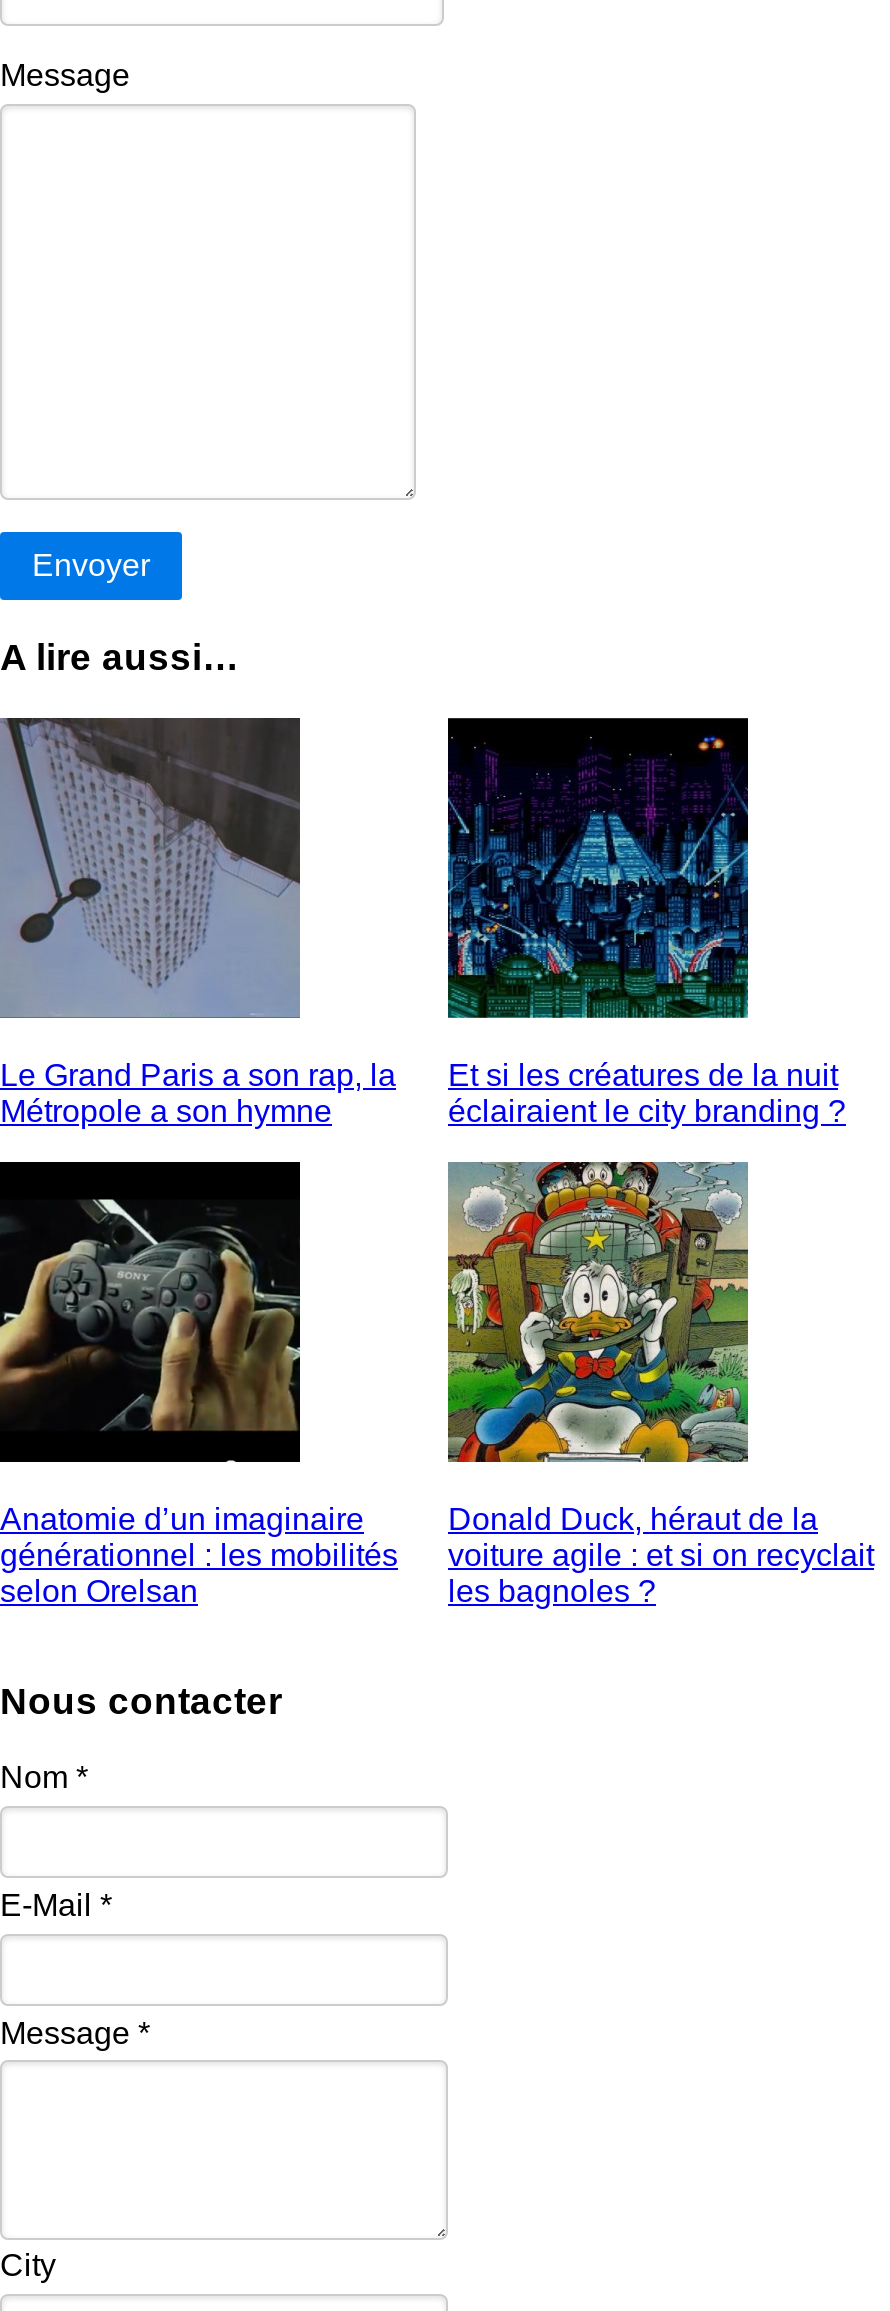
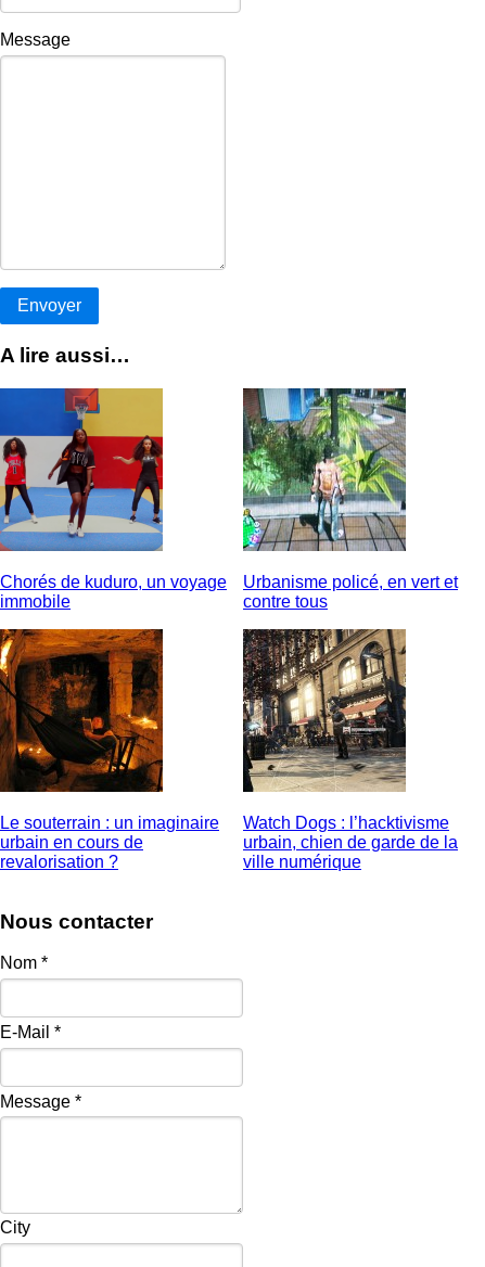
[0,716,396,1128] [image] | Le Grand Paris a son rap, la | Métropole a son hymne -> [0,387,227,611] [image] | Chorés de kuduro, un voyage | immobile
[446,716,846,1128] [image] | Et si les créatures de la nuit | éclairaient le city branding ? -> [242,387,458,611] [image] | Urbanisme policé, en vert et | contre tous
[0,1160,398,1608] [image] | Anatomie d’un imaginaire | générationnel : les mobilités | selon Orelsan -> [0,628,219,871] [image] | Le souterrain : un imaginaire | urbain en cours de | revalorisation ?
[446,1160,874,1608] [image] | Donald Duck, héraut de la | voiture agile : et si on recyclait | les bagnoles ? -> [242,628,458,871] [image] | Watch Dogs : l’hacktivisme | urbain, chien de garde de la | ville numérique

